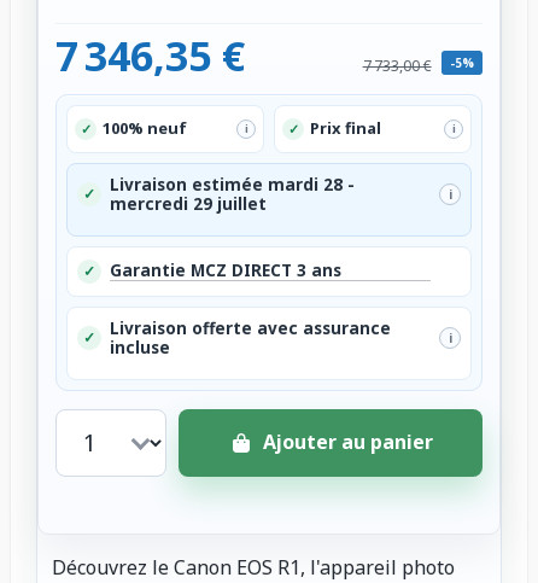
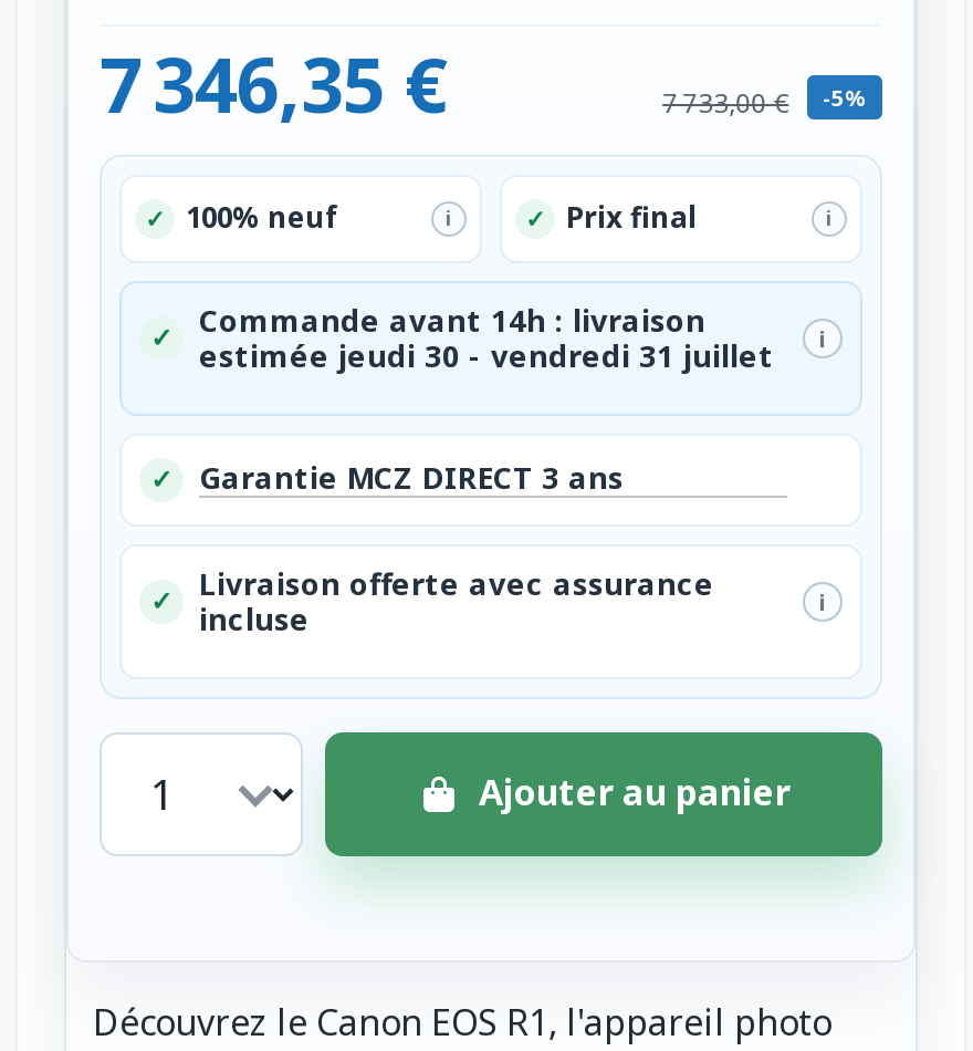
[110,173,355,214] Livraison estimée mardi 28 - | mercredi 29 juillet -> [199,300,774,375] Commande avant 14h : livraison | estimée jeudi 30 - vendredi 31 juillet

